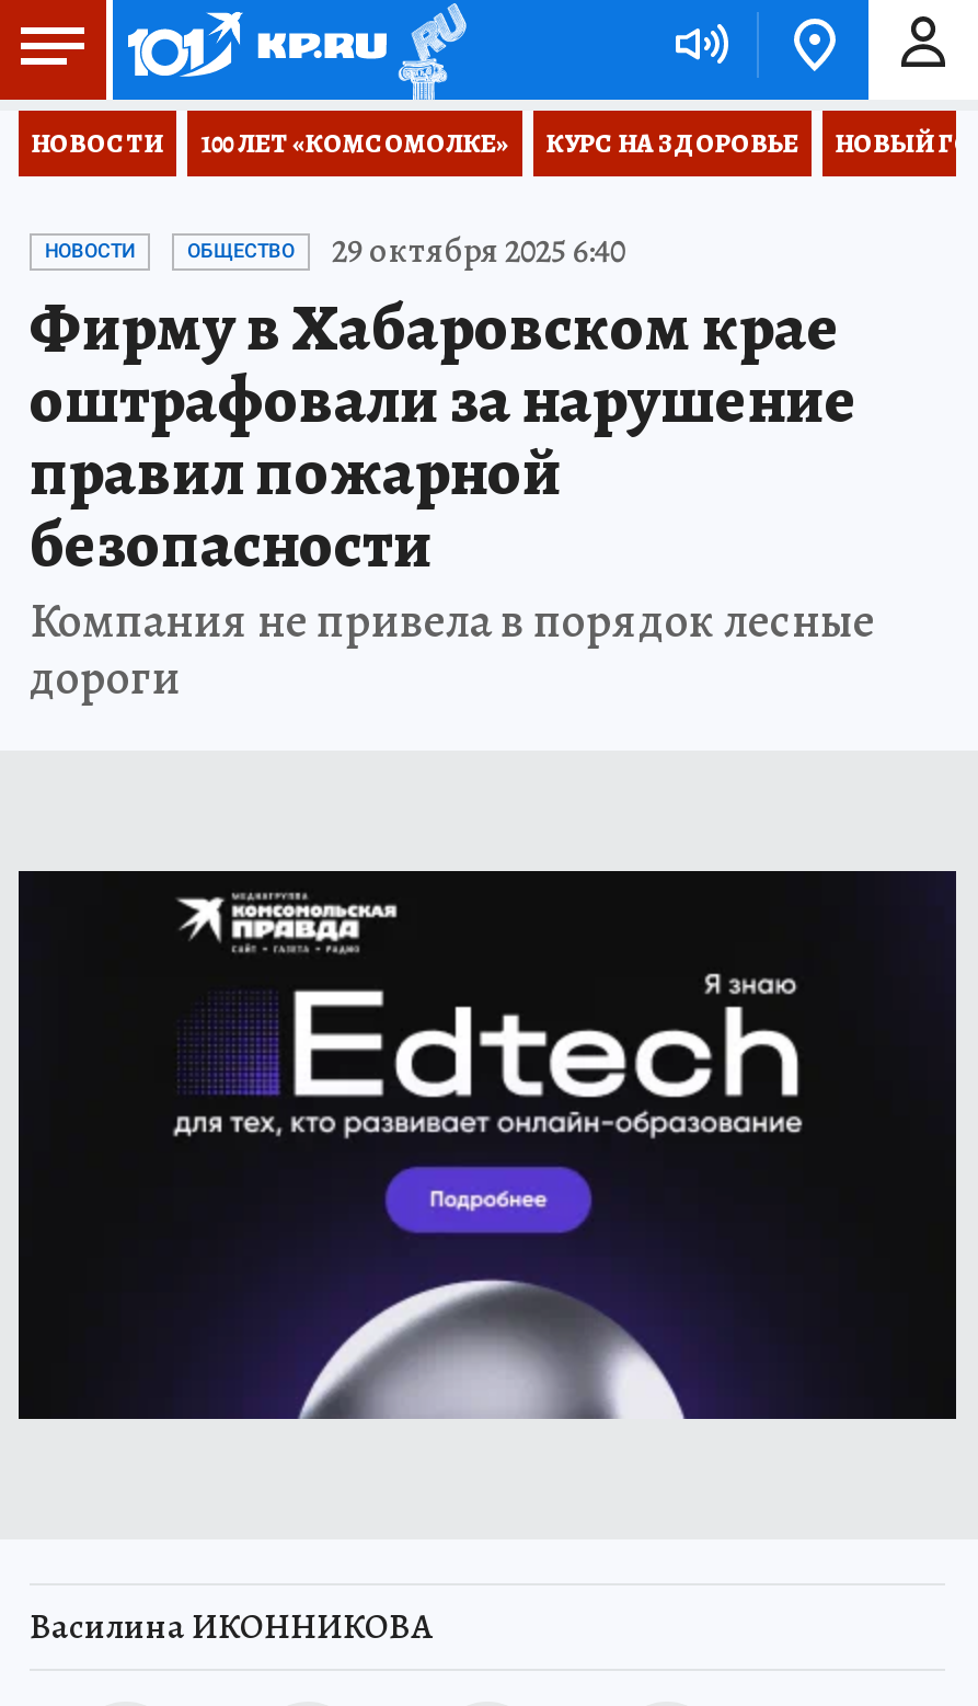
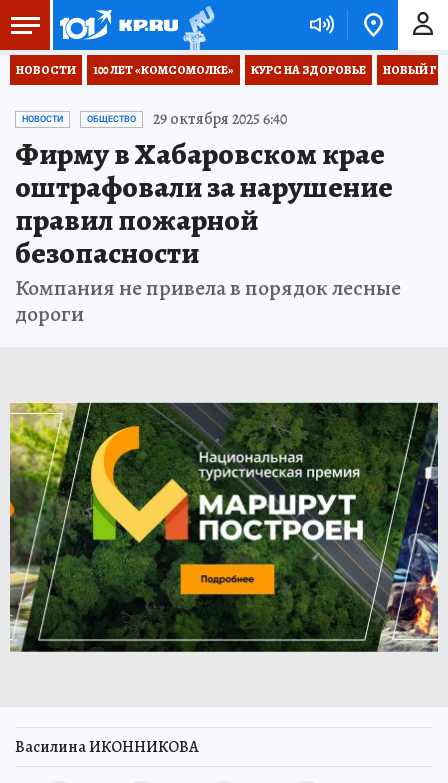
[16,869,958,1419] [image] -> [9,402,439,653] [image]

